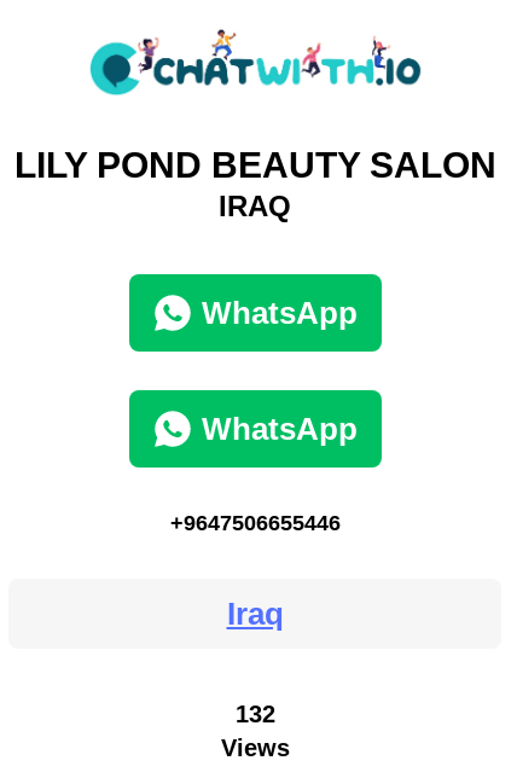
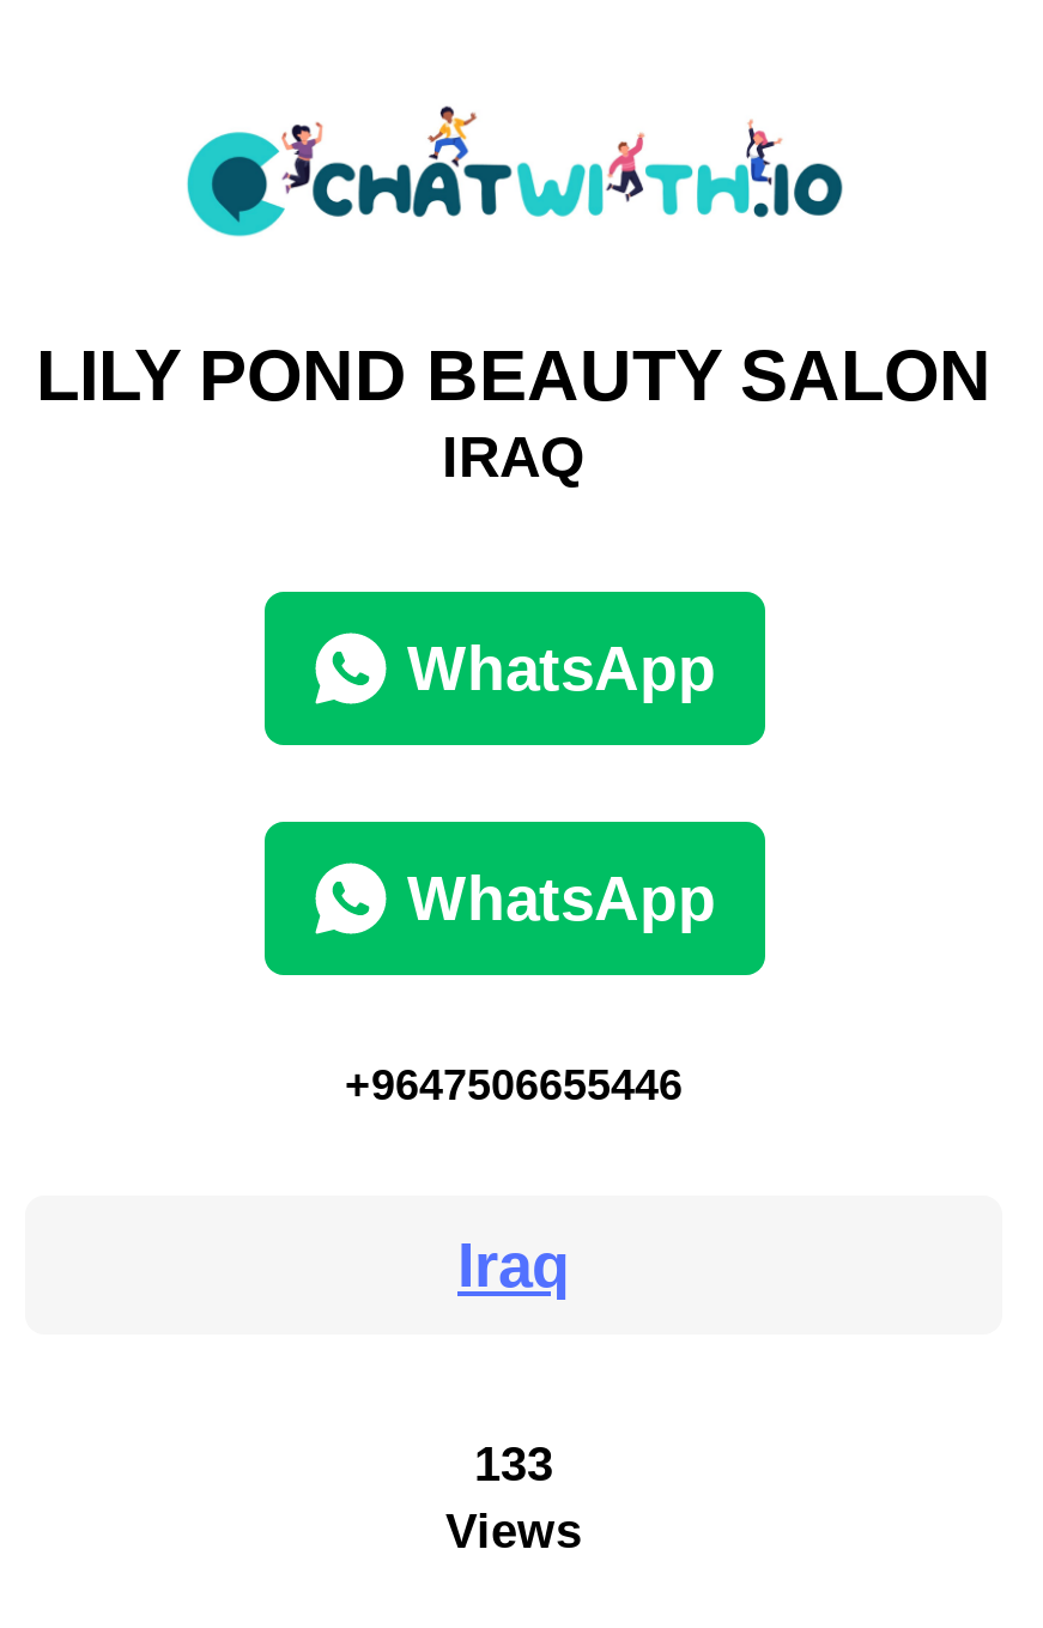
[235,700,275,727] 132 -> [474,1437,553,1490] 133

